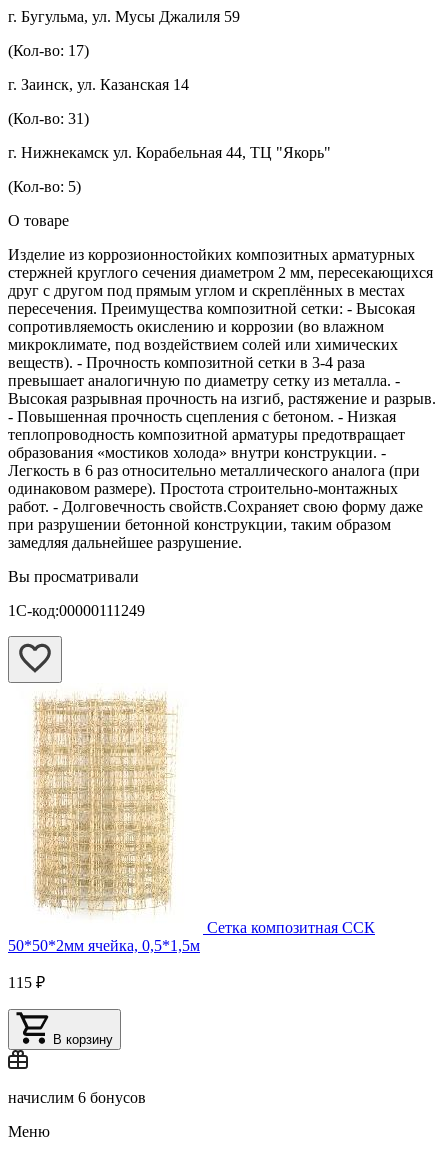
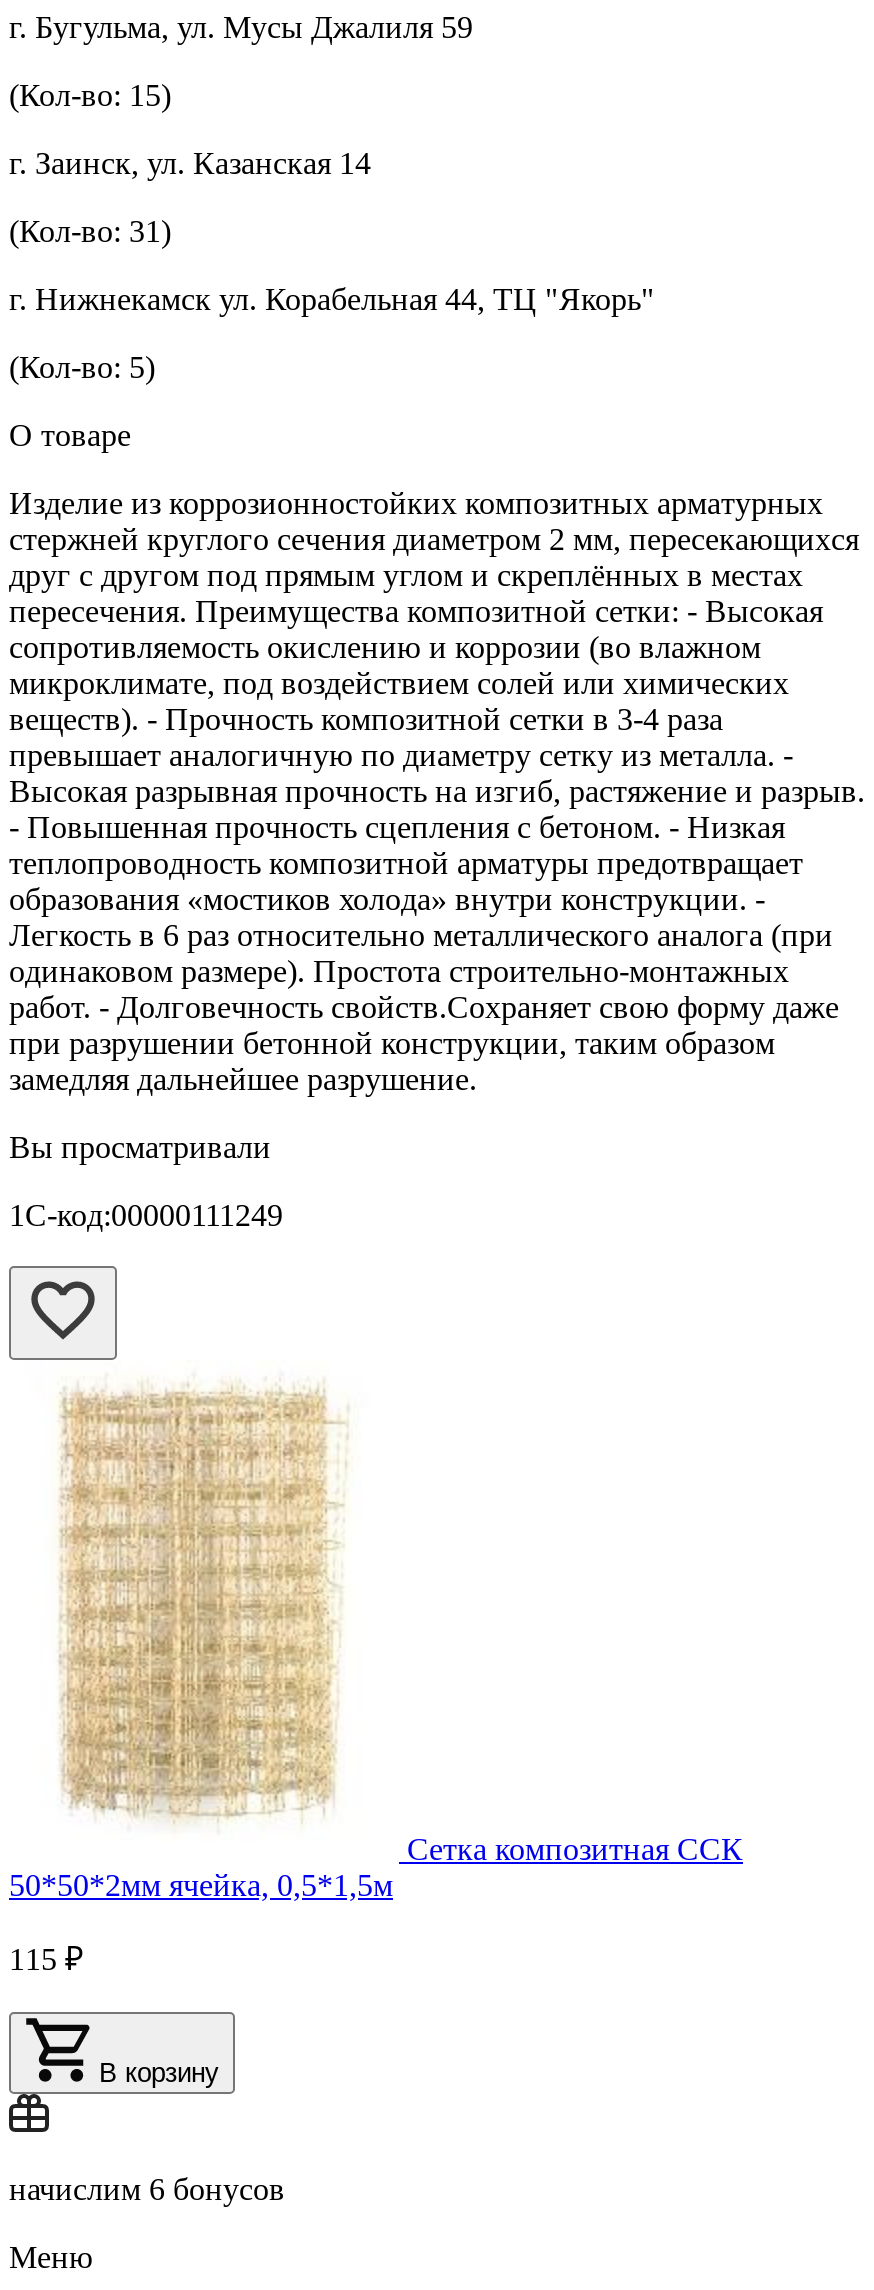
[8,42,89,59] (Кол-во: 17) -> [9,79,171,113] (Кол-во: 15)

